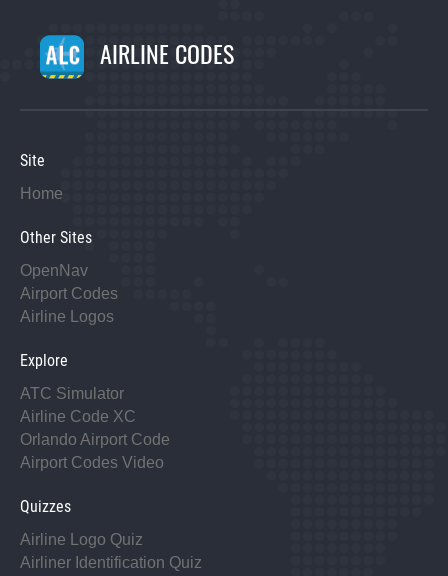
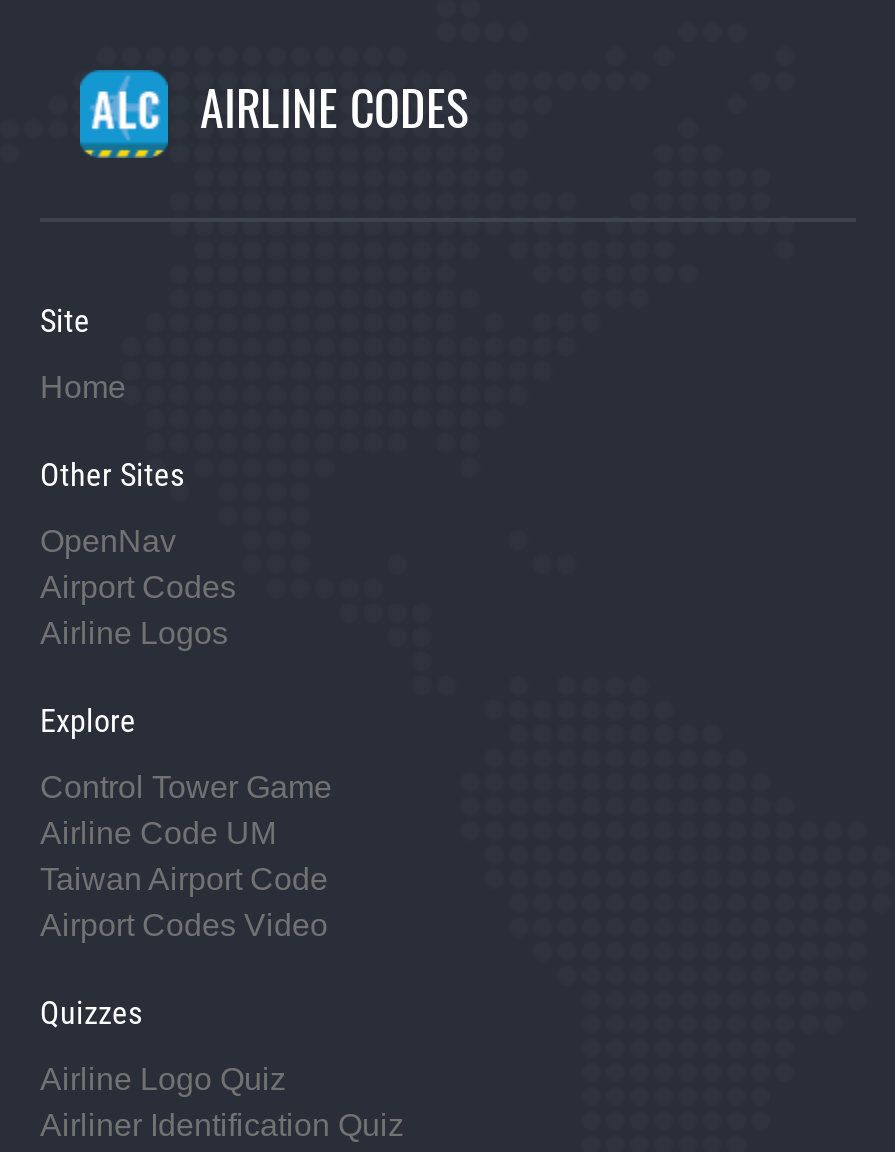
[20,385,170,448] ATC Simulator | Airline Code XC | Orlando Airport Code -> [40,770,332,896] Control Tower Game | Airline Code UM | Taiwan Airport Code

